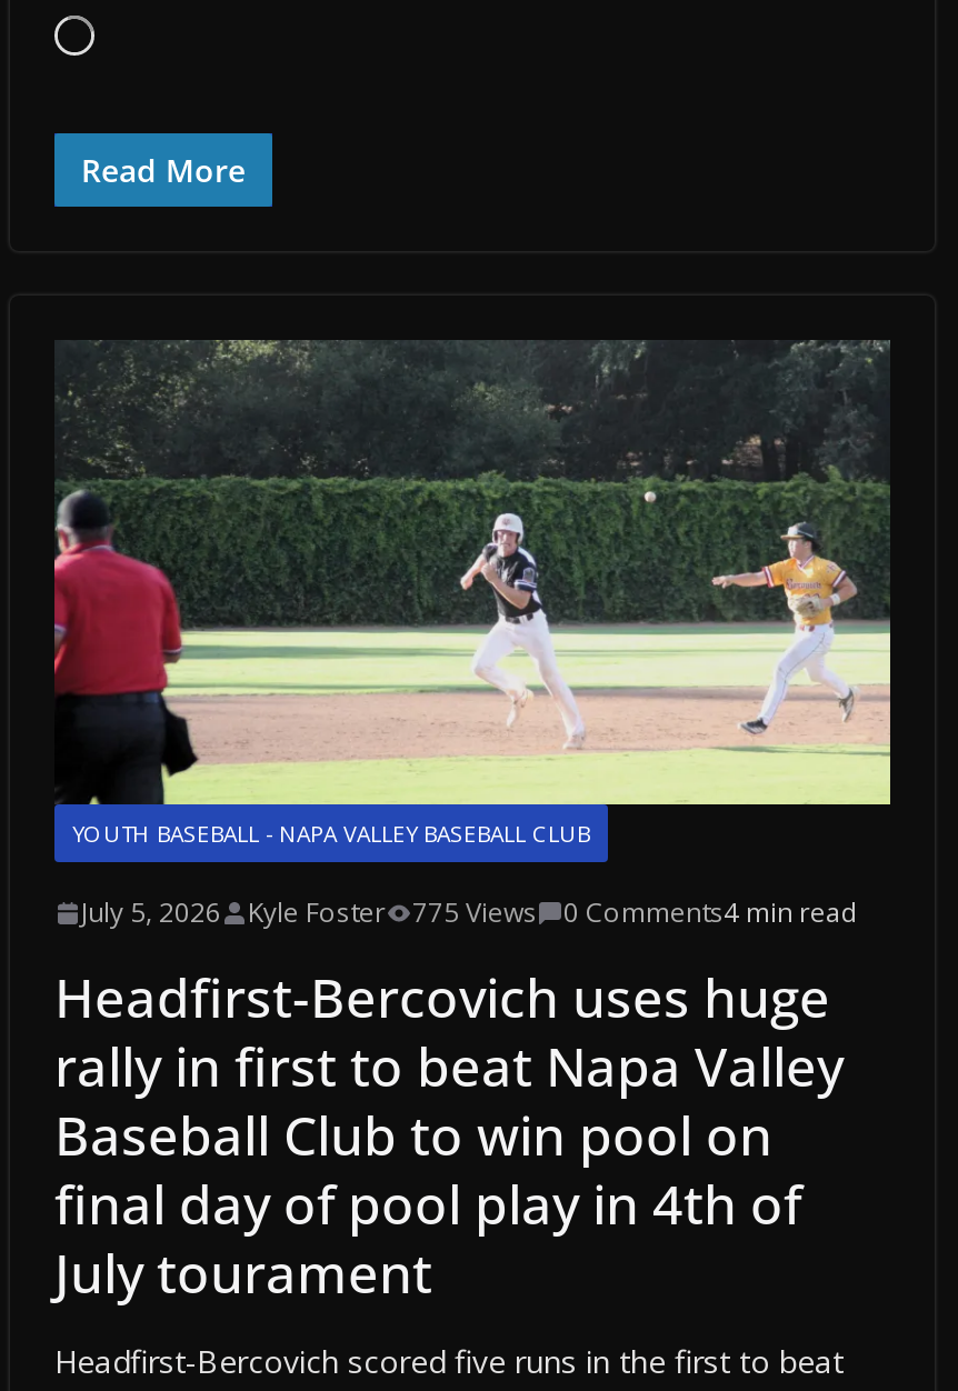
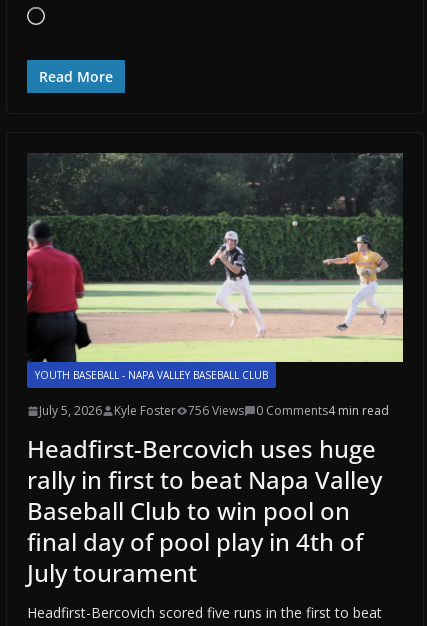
[81,894,859,931] July 5, 2026 Kyle Foster 775 Views 0 Comments4 min read -> [39,402,389,419] July 5, 2026 Kyle Foster 756 Views 0 Comments4 min read

